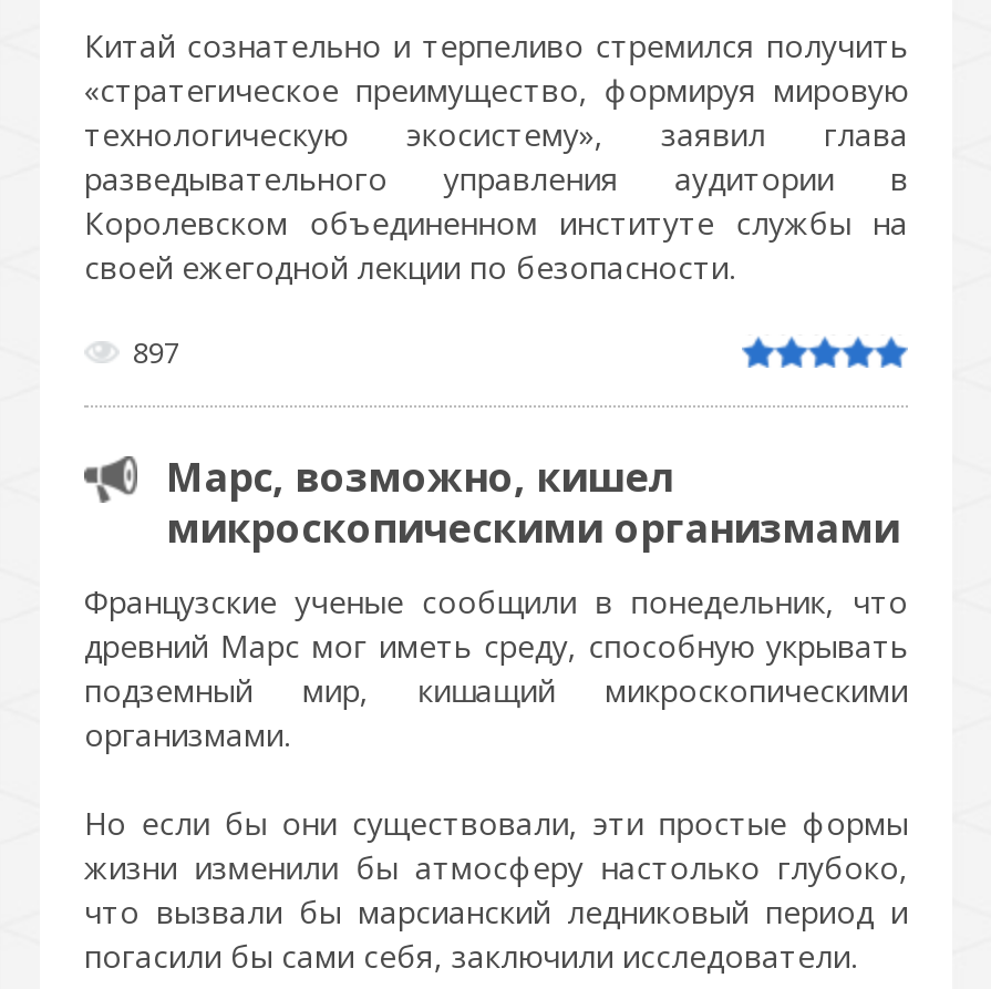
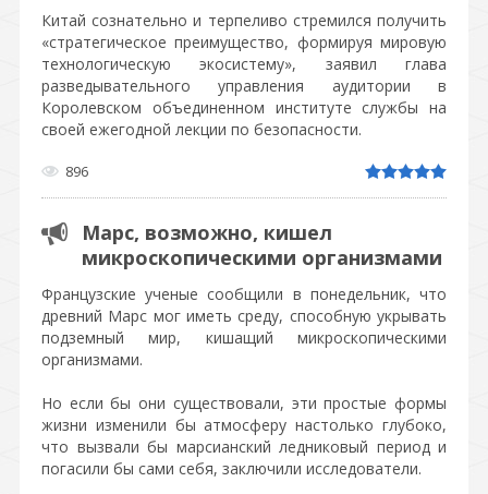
[133,332,179,372] 897 -> [65,161,88,181] 896

